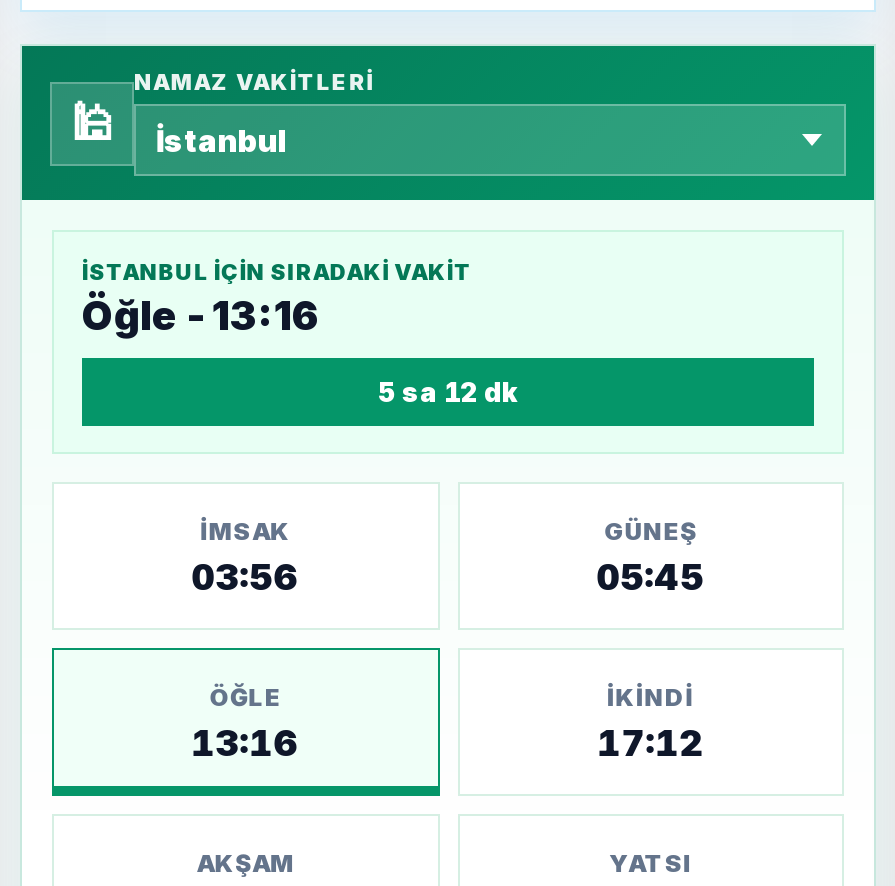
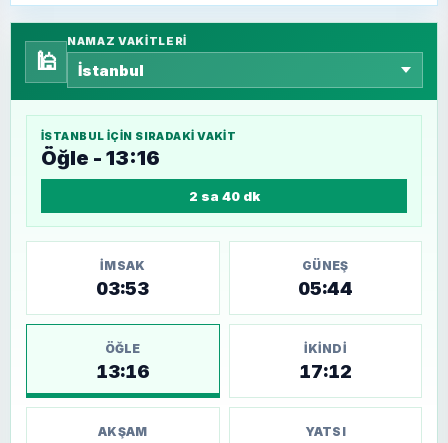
[378,377,518,409] 5 sa 12 dk -> [188,188,259,204] 2 sa 40 dk
[192,557,300,599] 03:56 -> [96,278,149,299] 03:53
[596,557,704,599] 05:45 -> [298,278,353,299] 05:44

